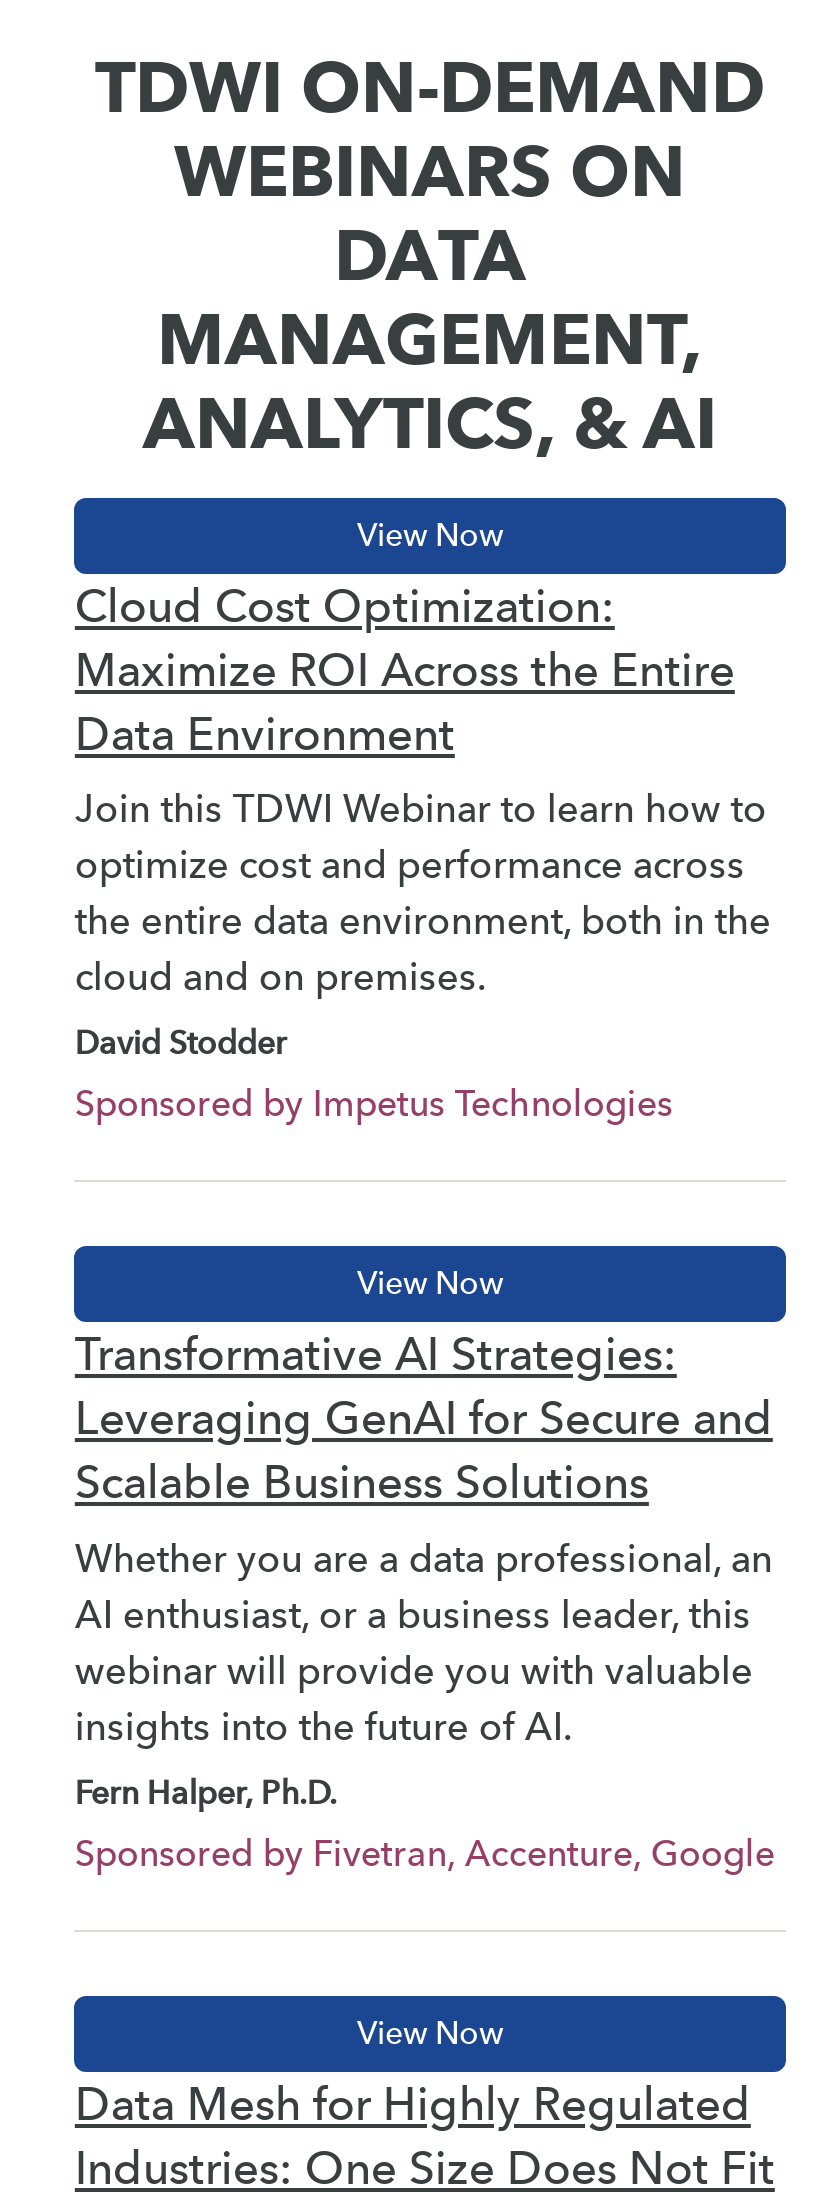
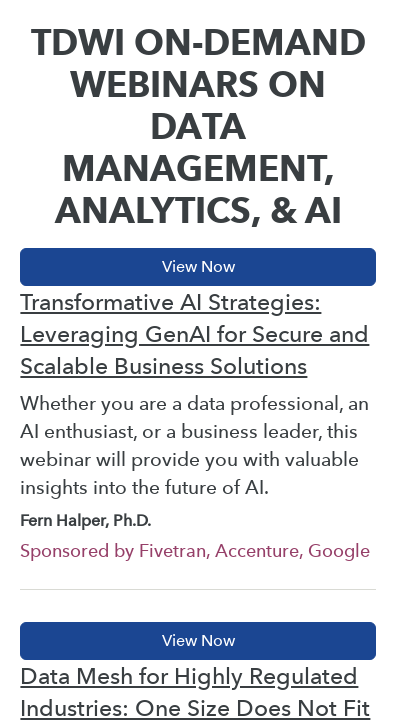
[75,577,771,1126] Cloud Cost Optimization: | Maximize ROI Across the Entire | Data Environment | Join this TDWI Webinar to learn how to | optimize cost and performance across | the entire data environment, both in the | cloud and on premises. | David Stodder | Sponsored by Impetus Technologies -> none

